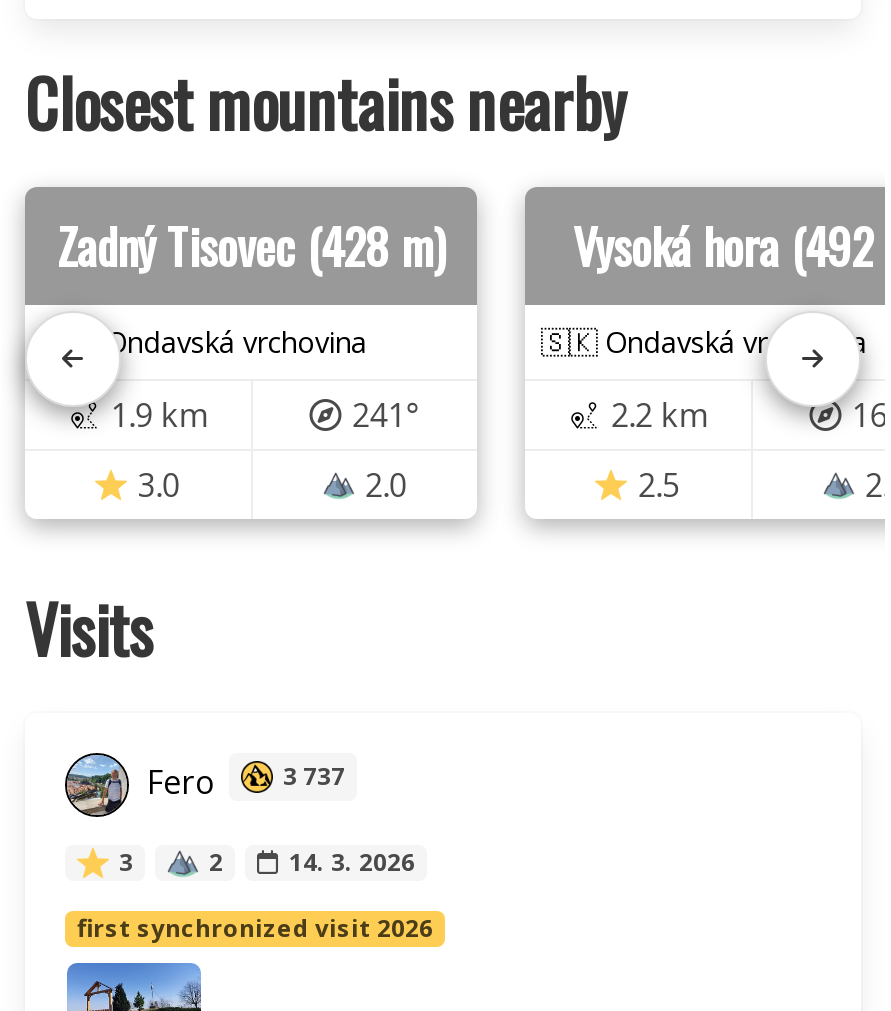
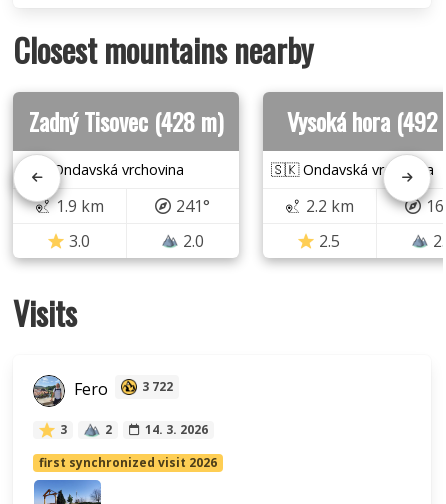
[139,760,345,804] Fero 3 737 -> [70,378,173,400] Fero 3 722

